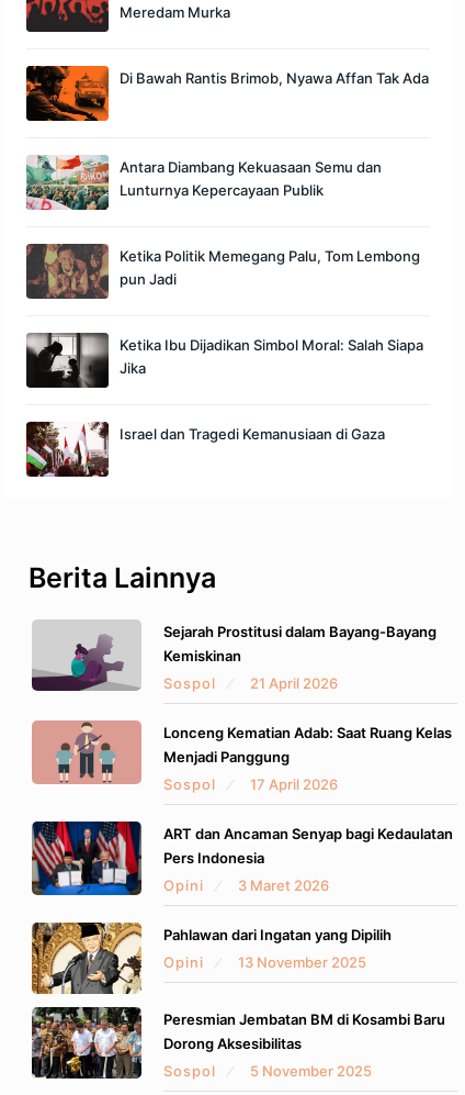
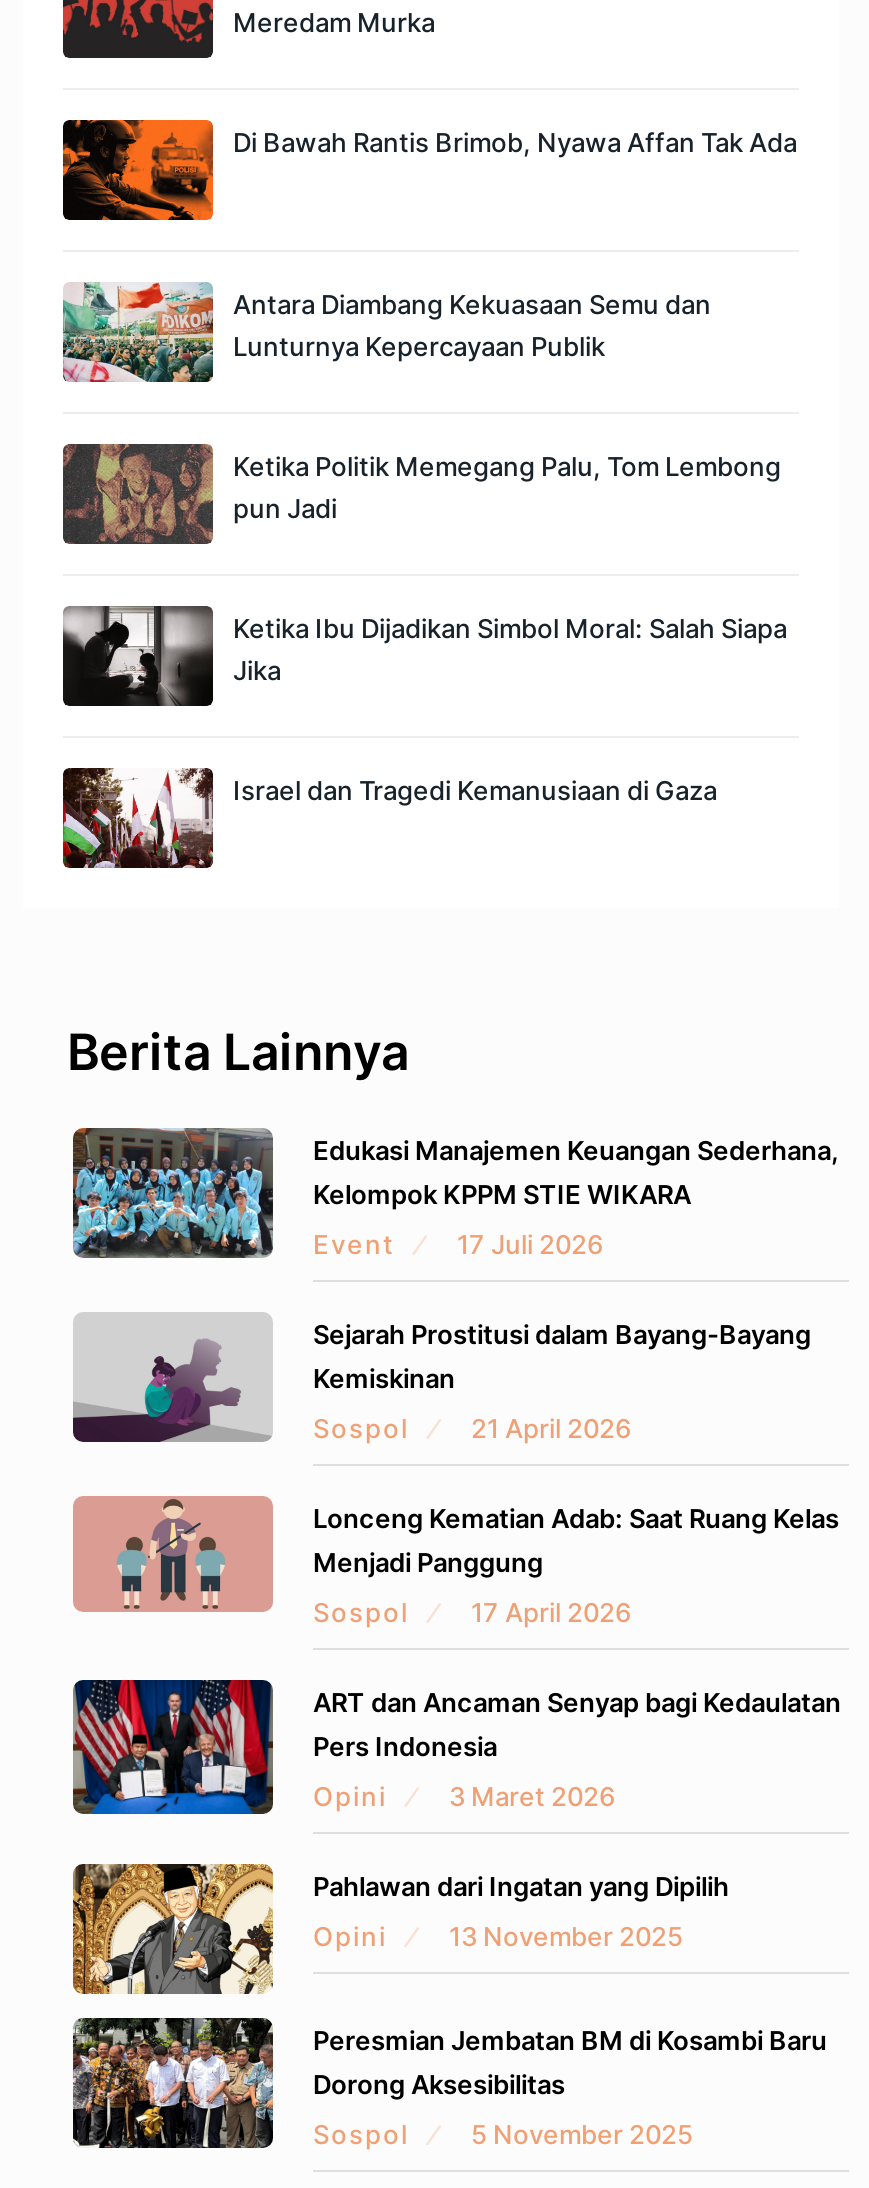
none -> [71,1126,839,1260] [image] | Edukasi Manajemen Keuangan Sederhana, | Kelompok KPPM STIE WIKARA | Event | 17 Juli 2026

